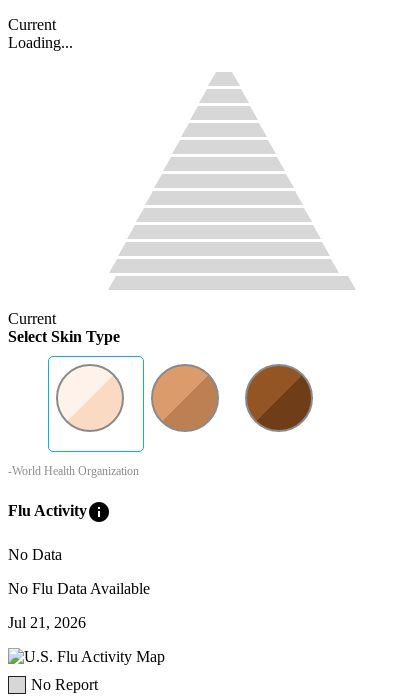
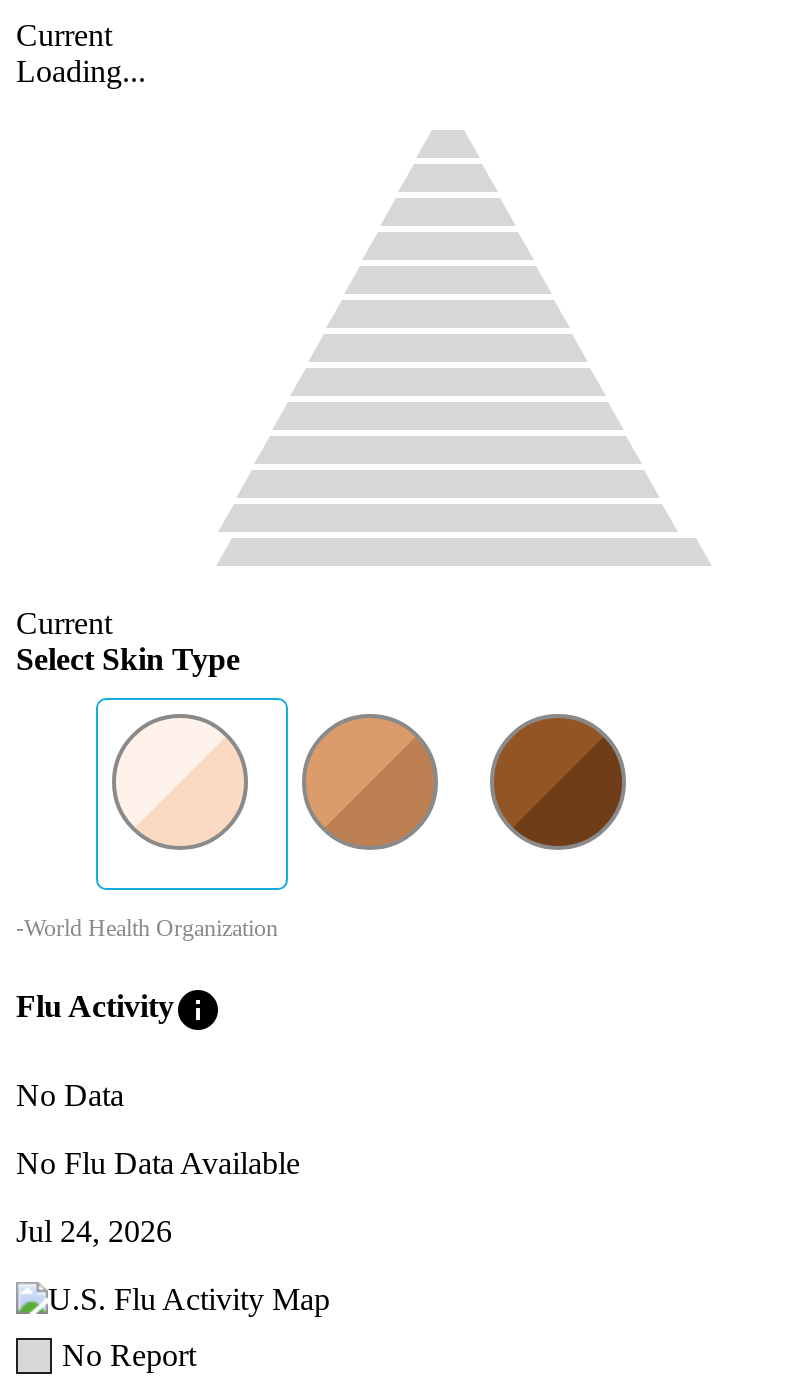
[8,614,86,631] Jul 21, 2026 -> [16,1213,172,1247] Jul 24, 2026

